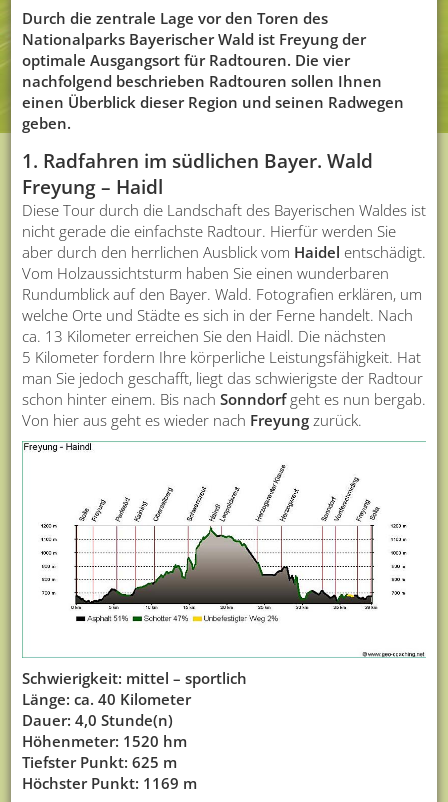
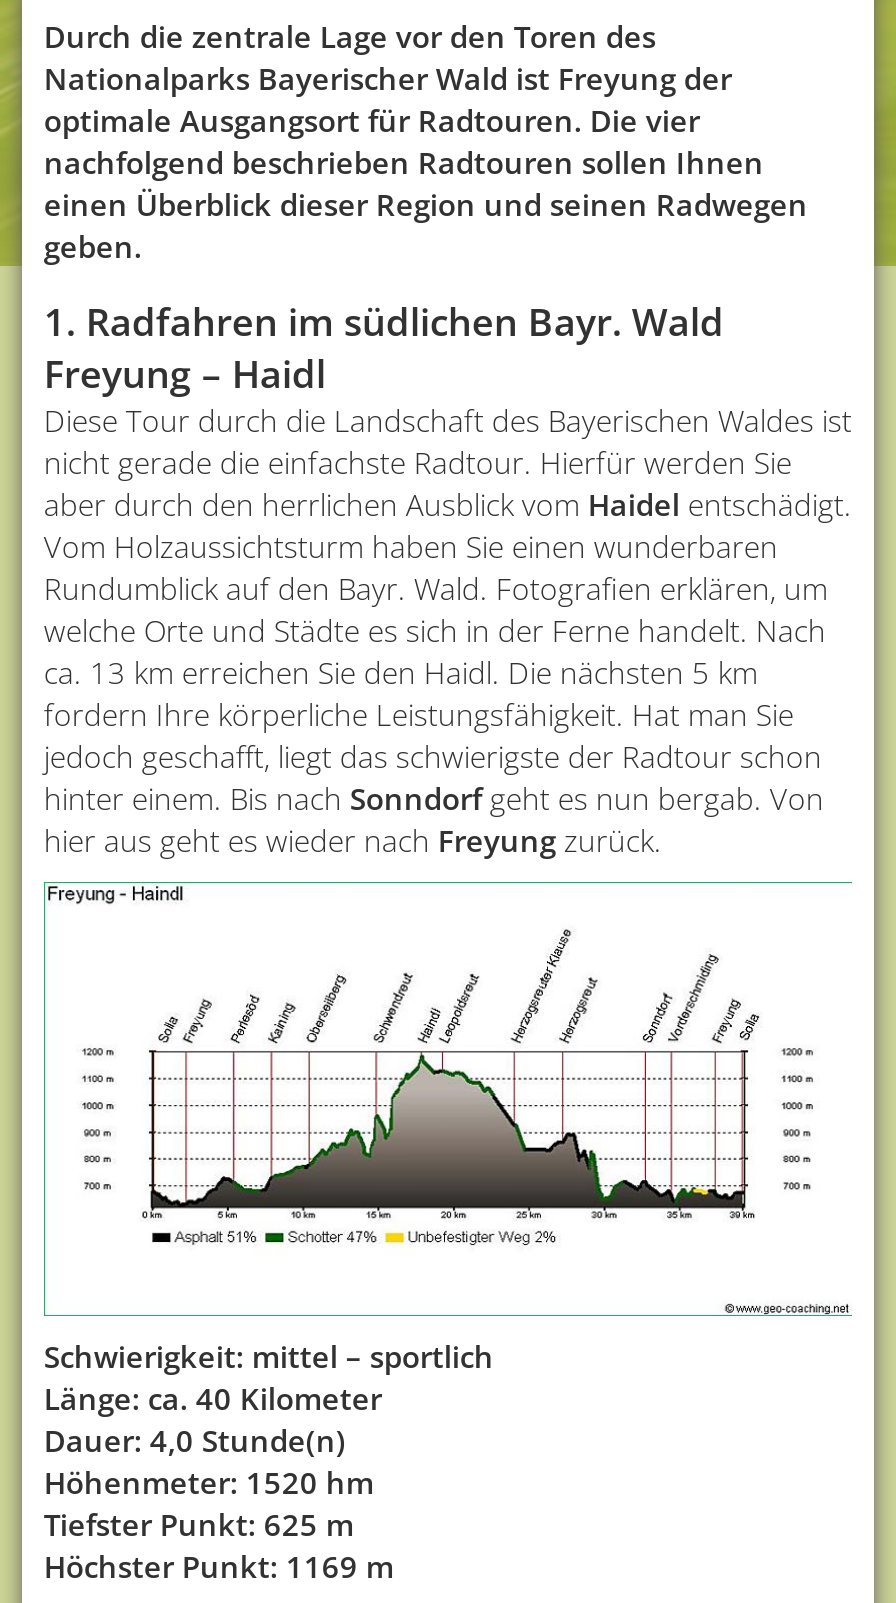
[22,148,378,174] 1. Radfahren im südlichen Bayer. Wald -> [44,297,734,349] 1. Radfahren im südlichen Bayr. Wald
[22,284,422,304] Rundumblick auf den Bayer. Wald. Fotografien erklären, um -> [44,569,828,609] Rundumblick auf den Bayr. Wald. Fotografien erklären, um
[22,326,426,430] ca. 13 Kilometer erreichen Sie den Haidl. Die nächsten | 5 Kilometer fordern Ihre körperliche Leistungsfähigkeit. Hat | man Sie jedoch geschafft, liegt das schwierigste der Radtour | schon hinter einem. Bis nach Sonndorf geht es nun bergab. | Von hier aus geht es wieder nach Freyung zurück. -> [44,653,824,861] ca. 13 km erreichen Sie den Haidl. Die nächsten 5 km | fordern Ihre körperliche Leistungsfähigkeit. Hat man Sie | jedoch geschafft, liegt das schwierigste der Radtour schon | hinter einem. Bis nach Sonndorf geht es nun bergab. Von | hier aus geht es wieder nach Freyung zurück.

